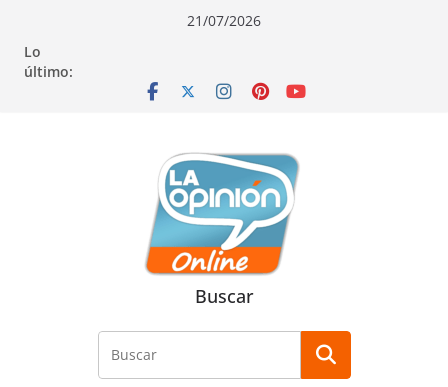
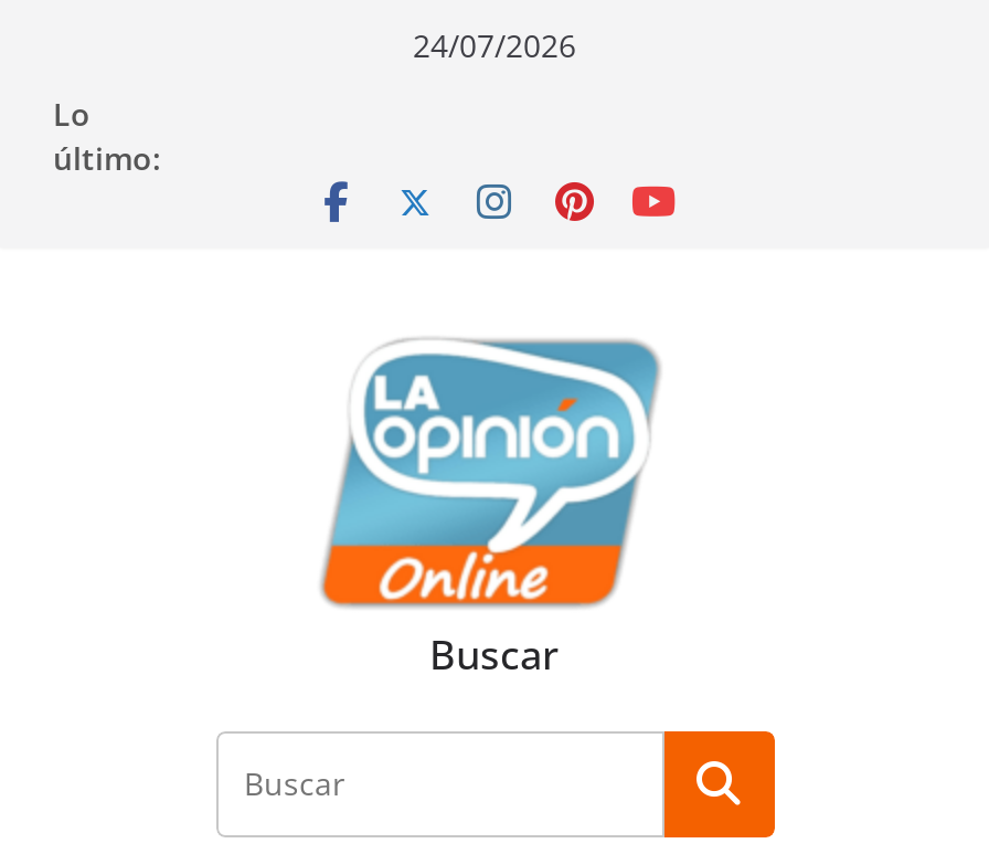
[187,11,261,30] 21/07/2026 -> [413,24,576,66] 24/07/2026

